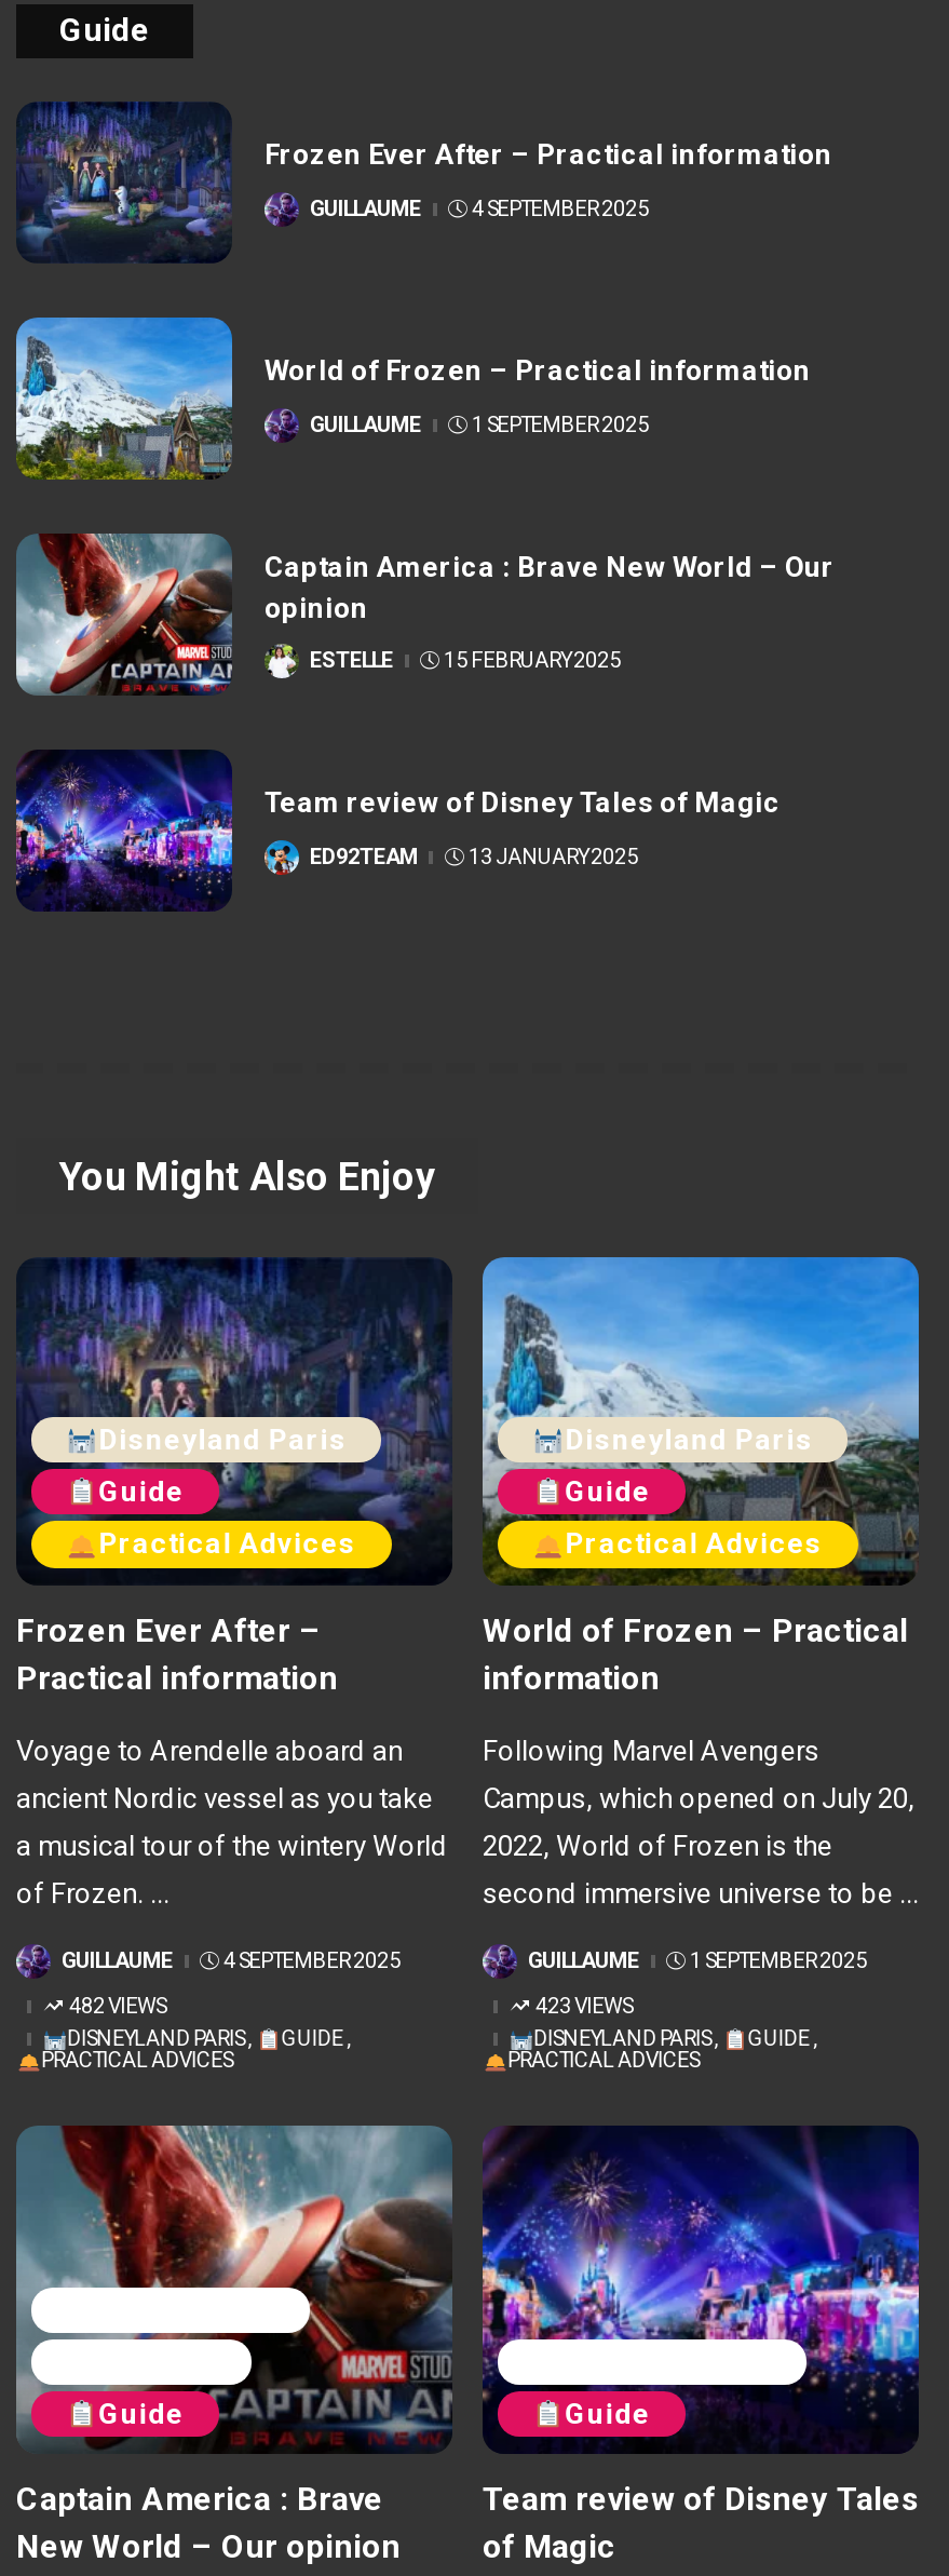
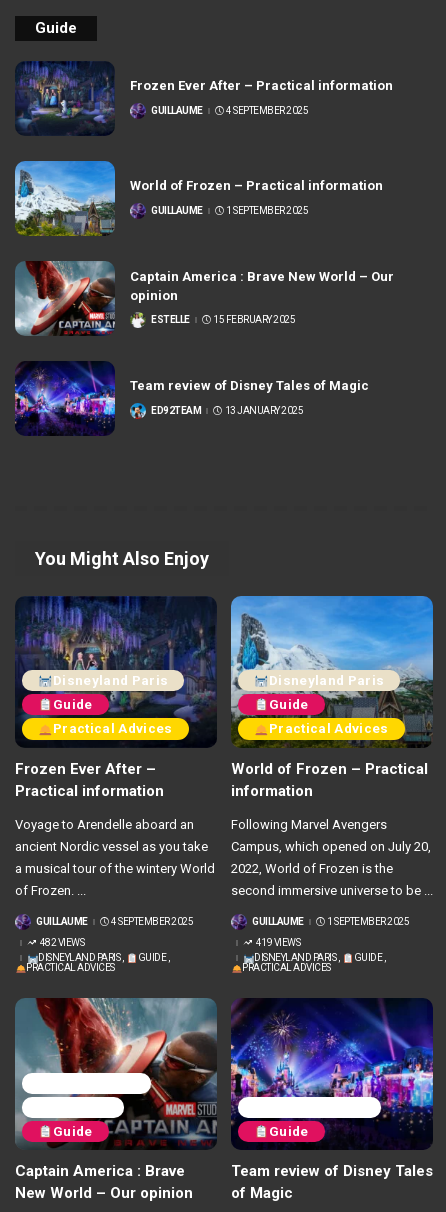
[535,1993,632,2017] 423 VIEWS -> [255,936,300,947] 419 VIEWS

